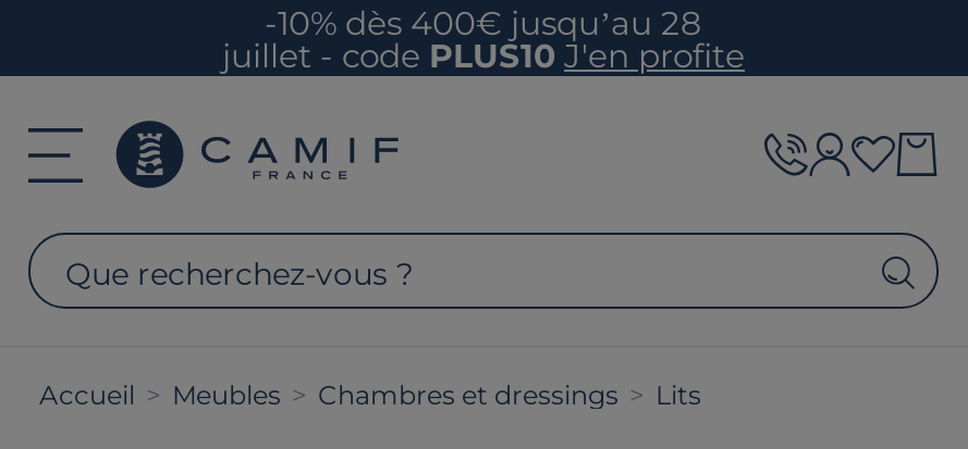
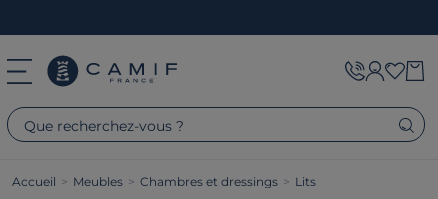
[222,1,745,75] -10% dès 400€ jusqu’au 28 | juillet - codePLUS10 J'en profite -> none

